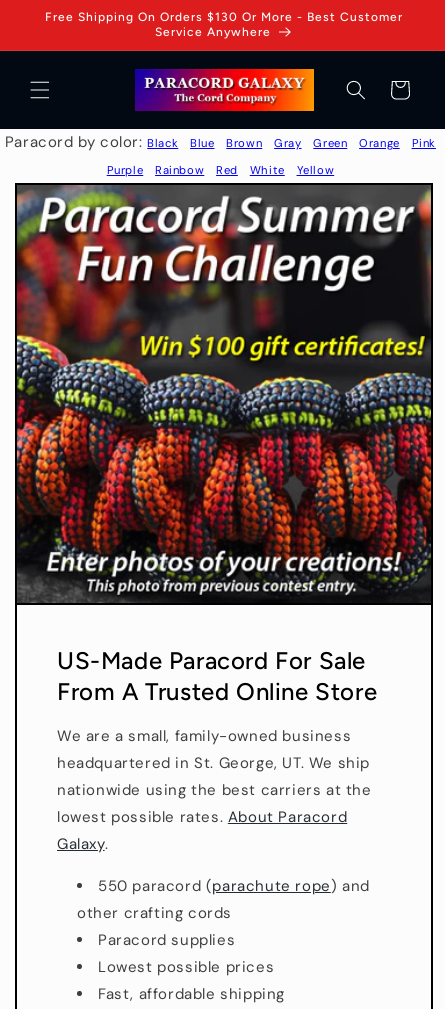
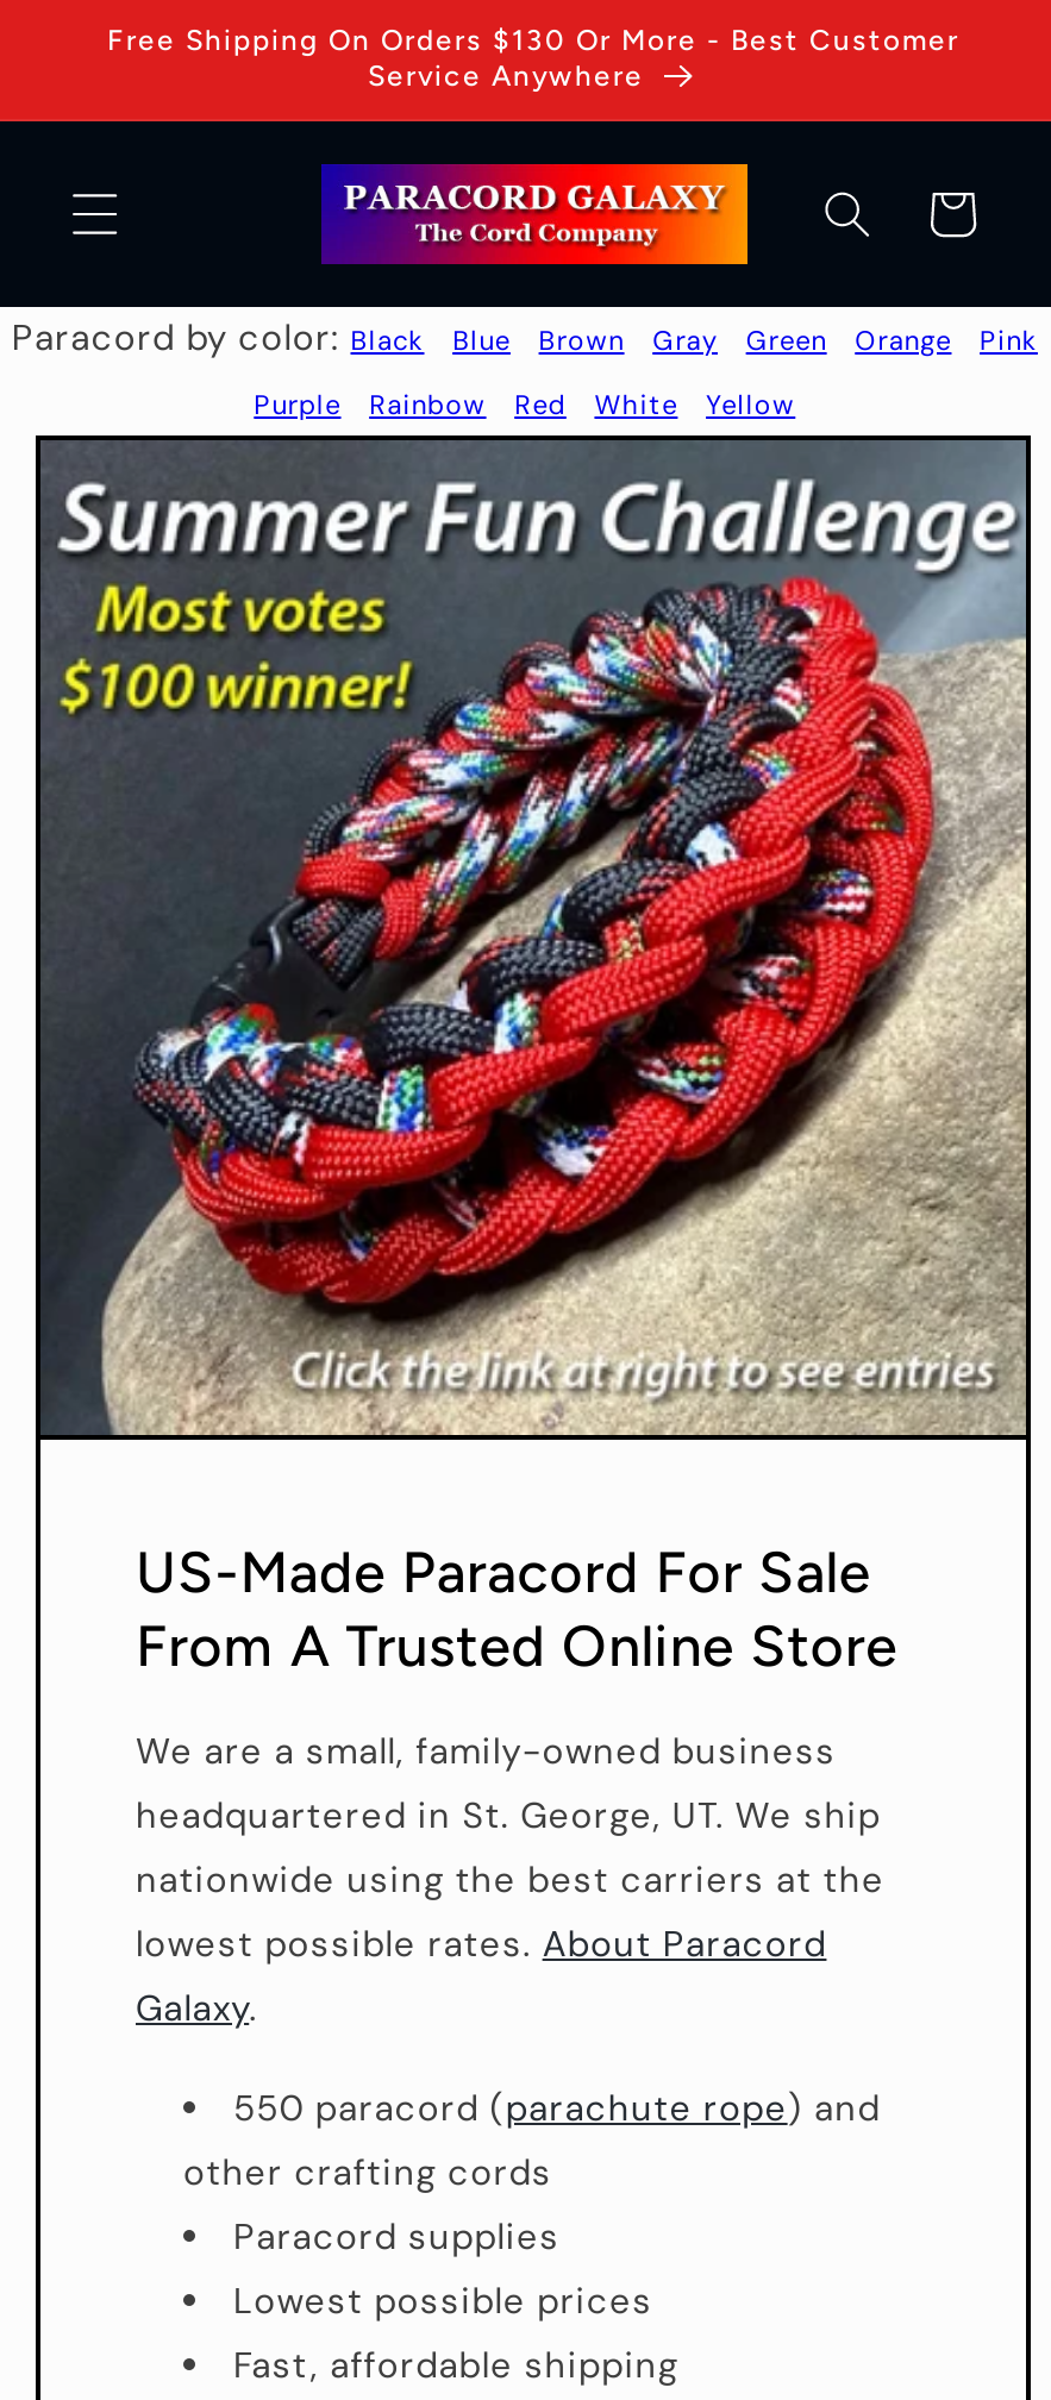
[16,185,432,604] [image] -> [38,443,1028,1440] [image]

